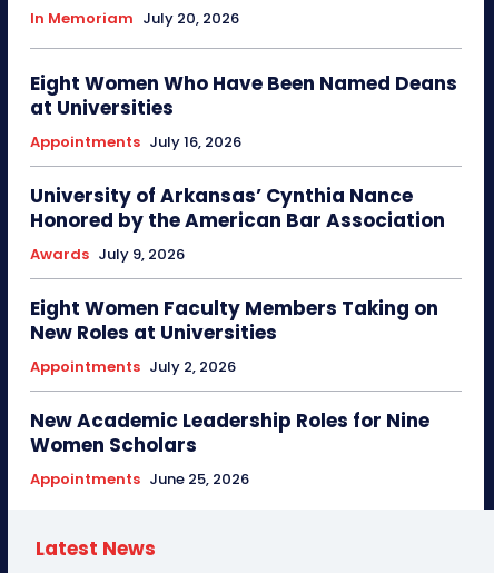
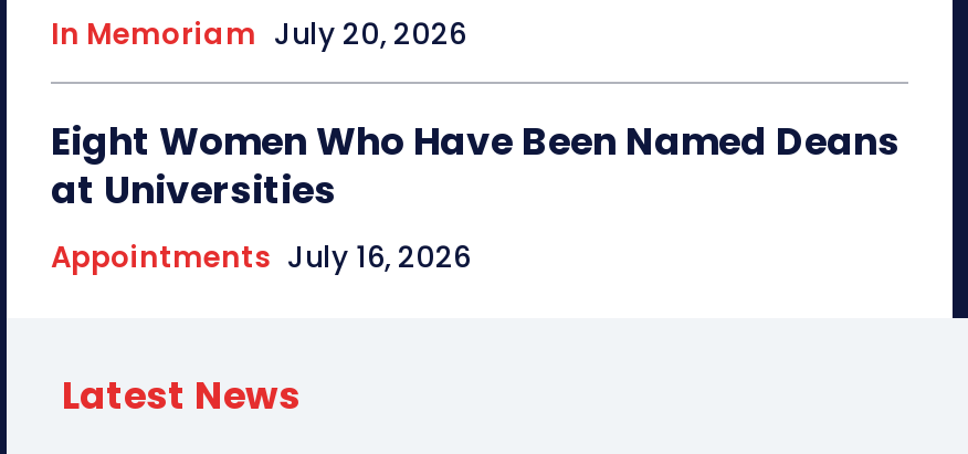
[30,183,445,490] University of Arkansas’ Cynthia Nance | Honored by the American Bar Association | Awards July 9, 2026 | Eight Women Faculty Members Taking on | New Roles at Universities | Appointments July 2, 2026 | New Academic Leadership Roles for Nine | Women Scholars | Appointments June 25, 2026 -> none

